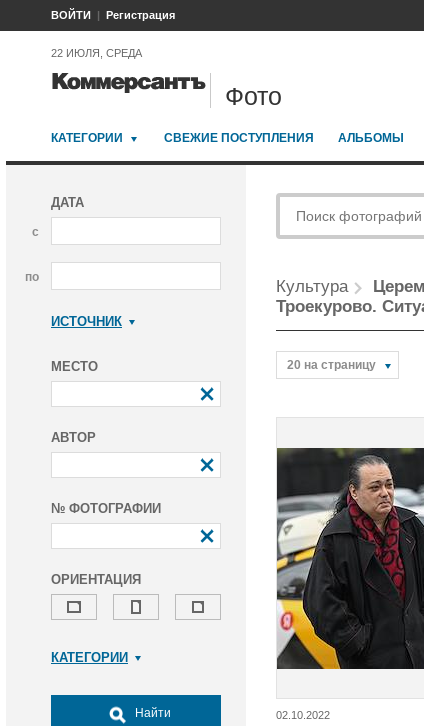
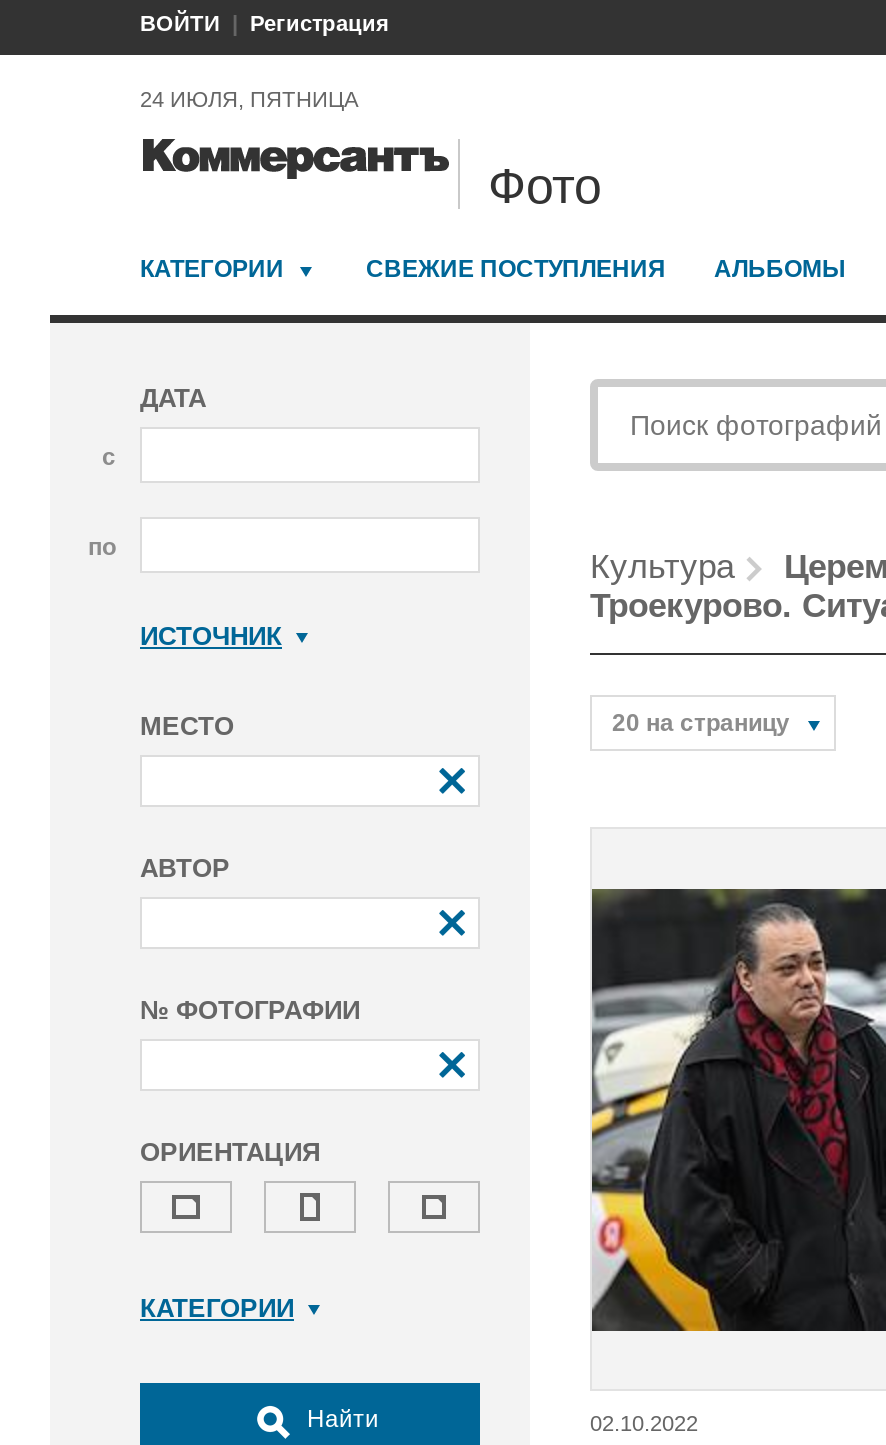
[51,47,142,59] 22 ИЮЛЯ, СРЕДА -> [140,87,358,111] 24 ИЮЛЯ, ПЯТНИЦА

